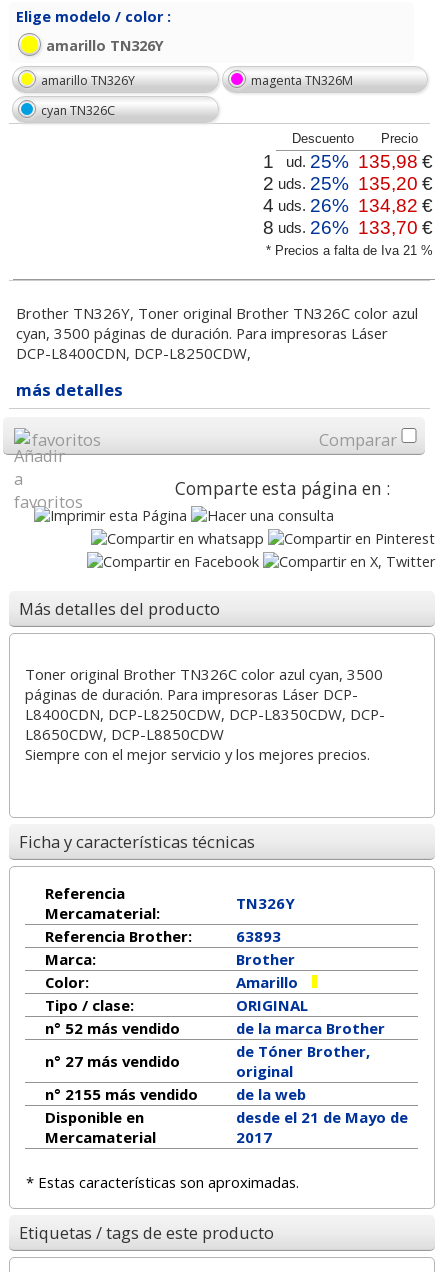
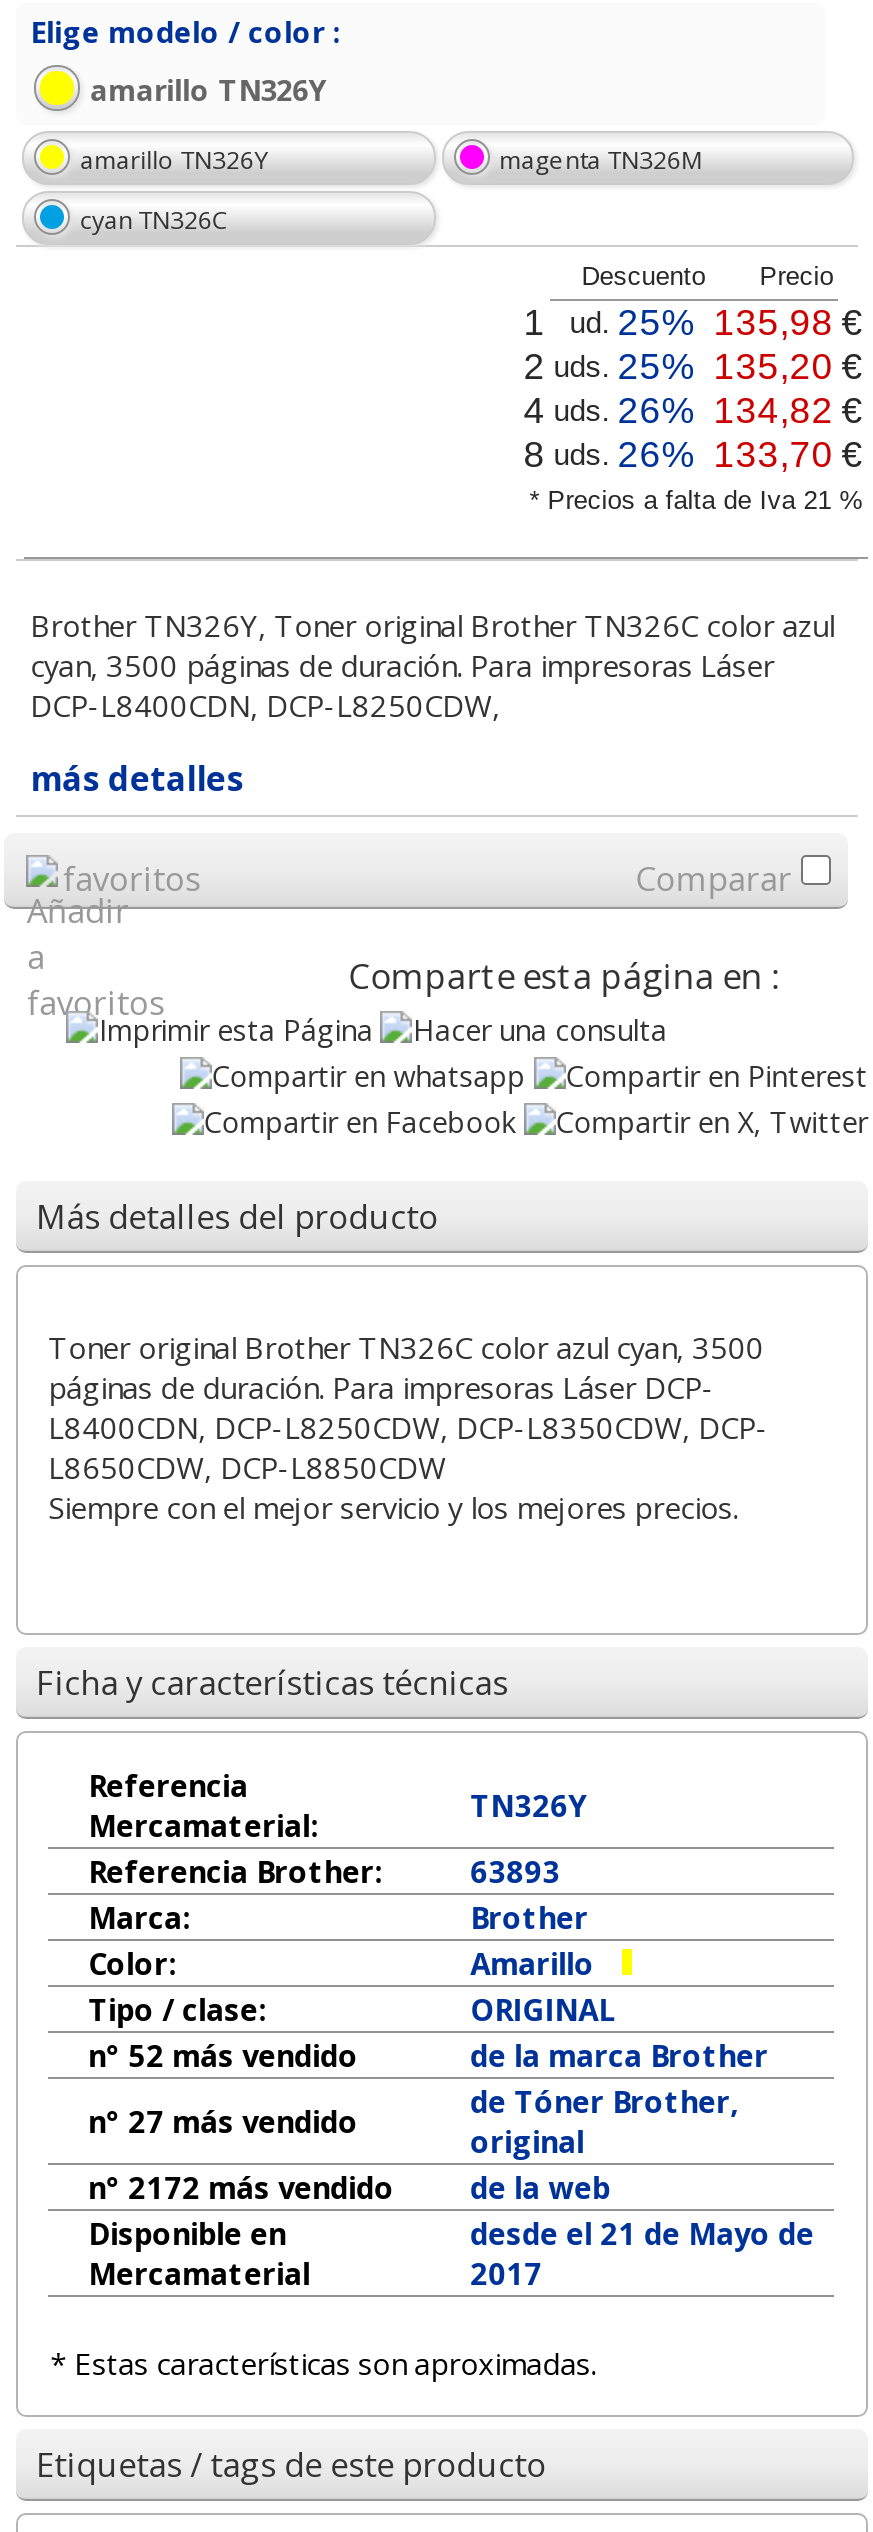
[45,1083,306,1103] n° 2155 más vendido de la web -> [88,2166,610,2206] n° 2172 más vendido de la web

